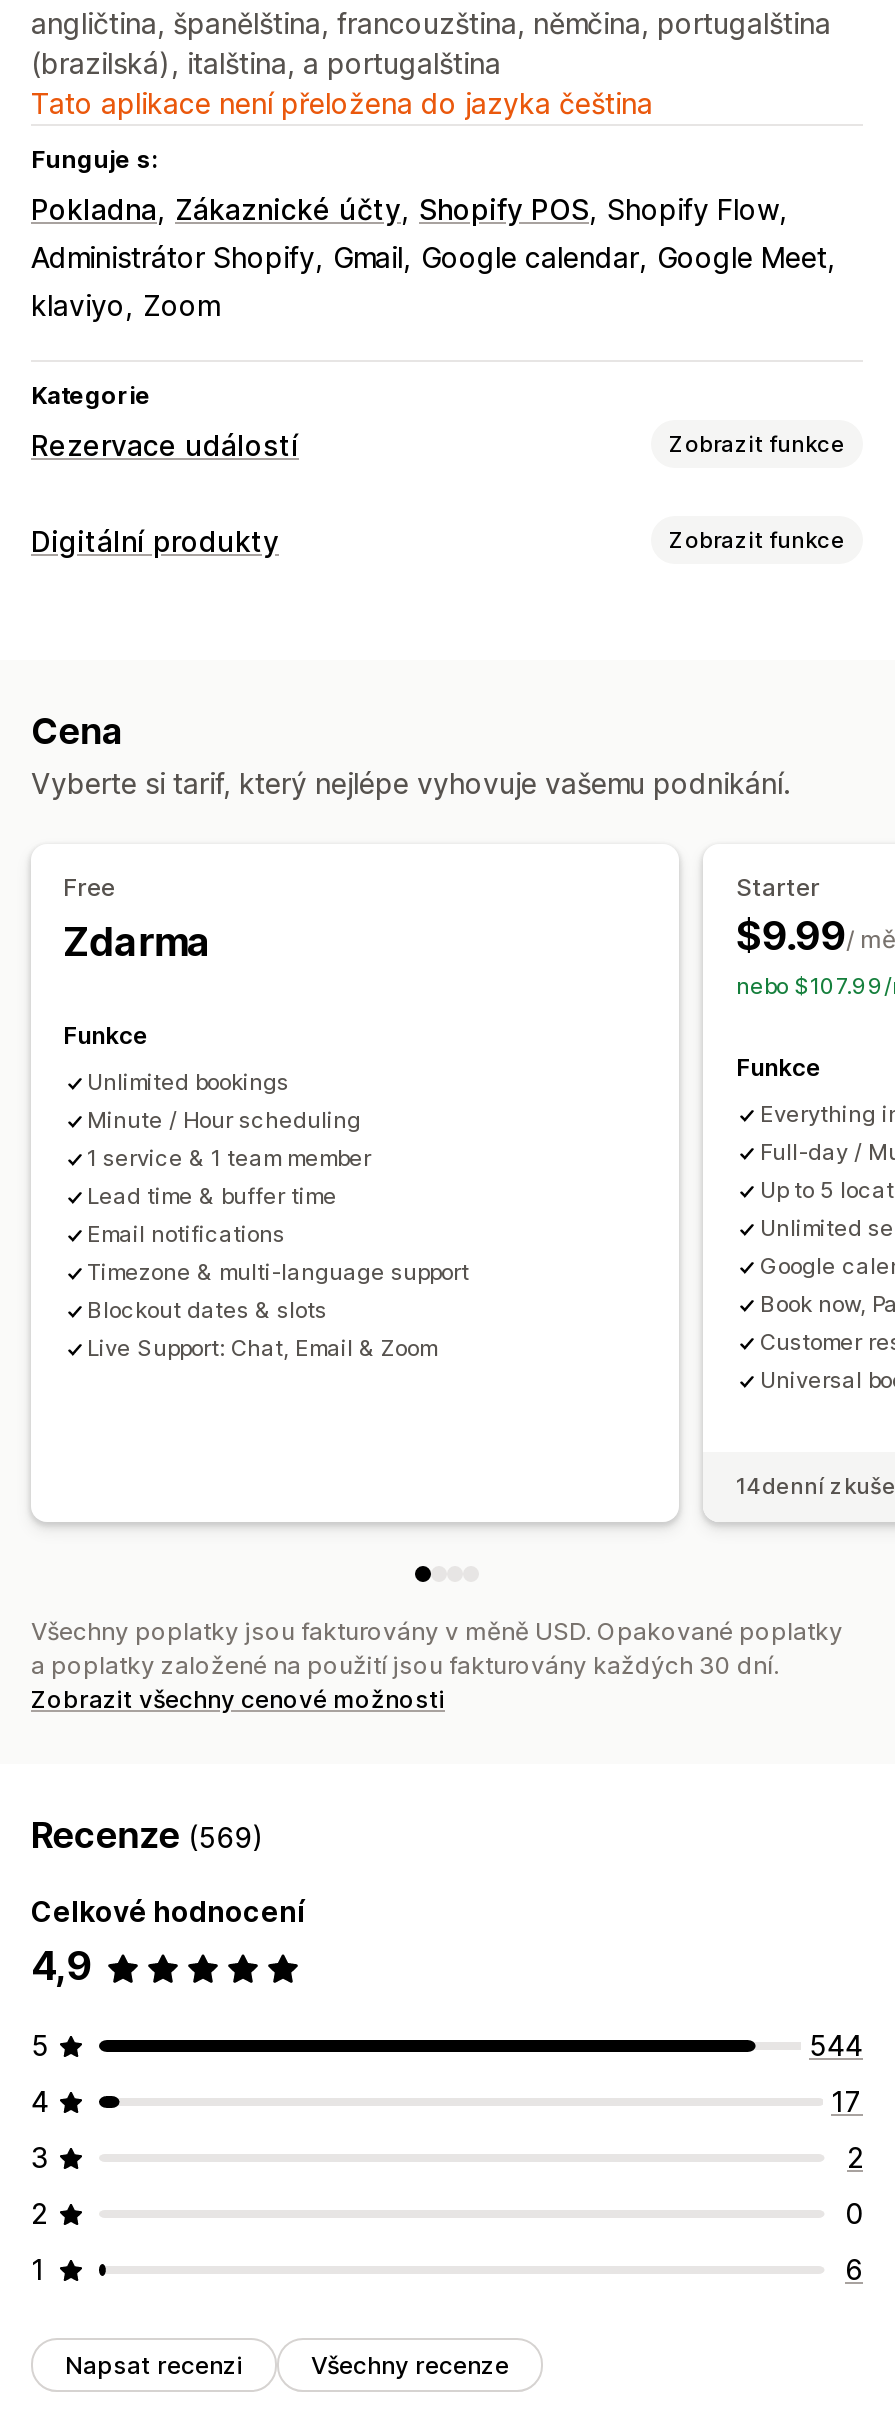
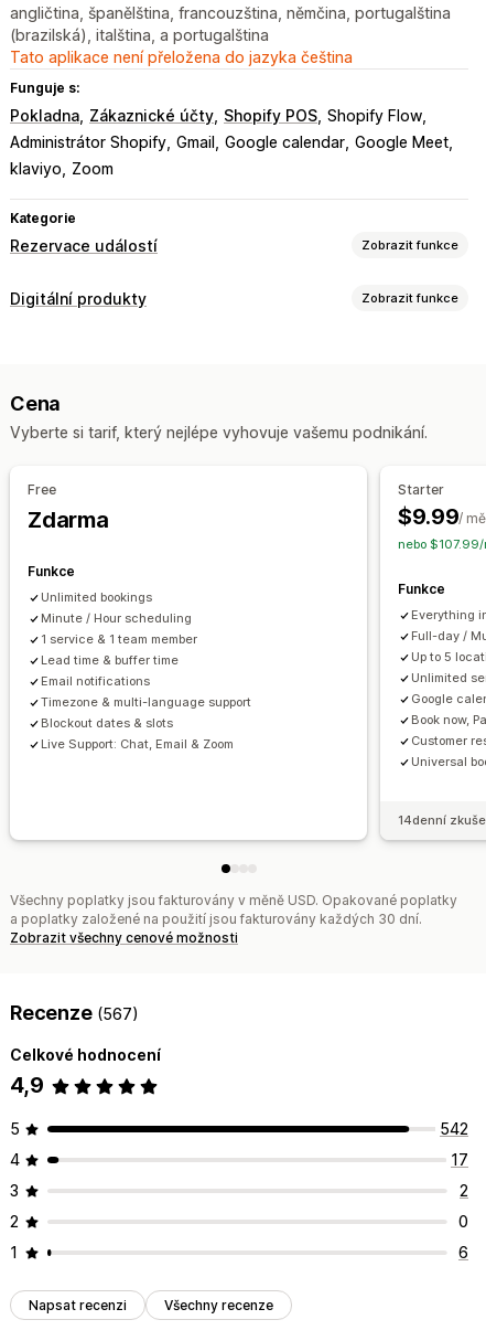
[31,1815,264,1857] Recenze (569) -> [10,1002,138,1025] Recenze (567)
[809,2029,863,2063] 544 -> [440,1120,468,1138] 542

